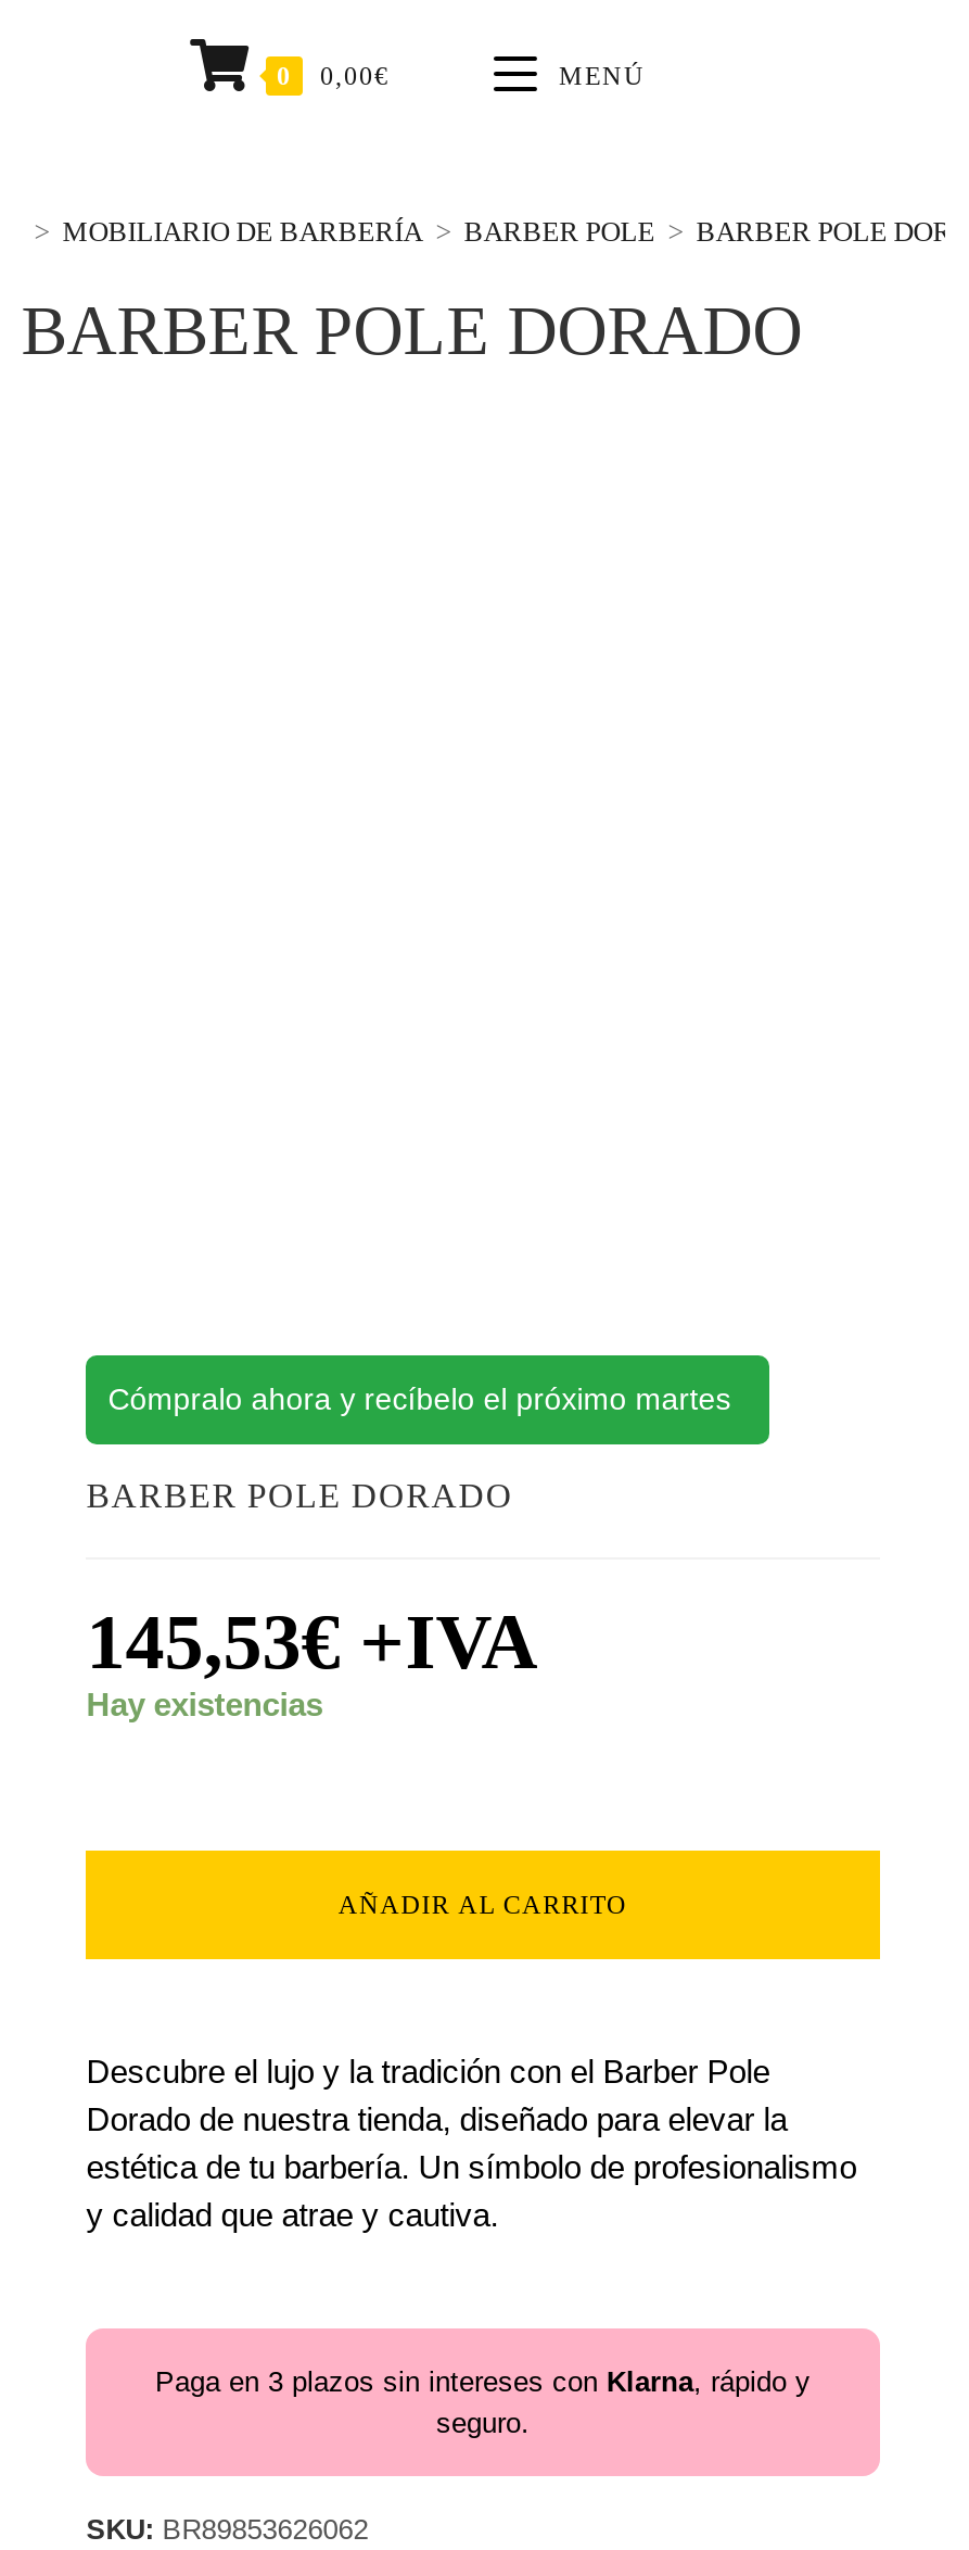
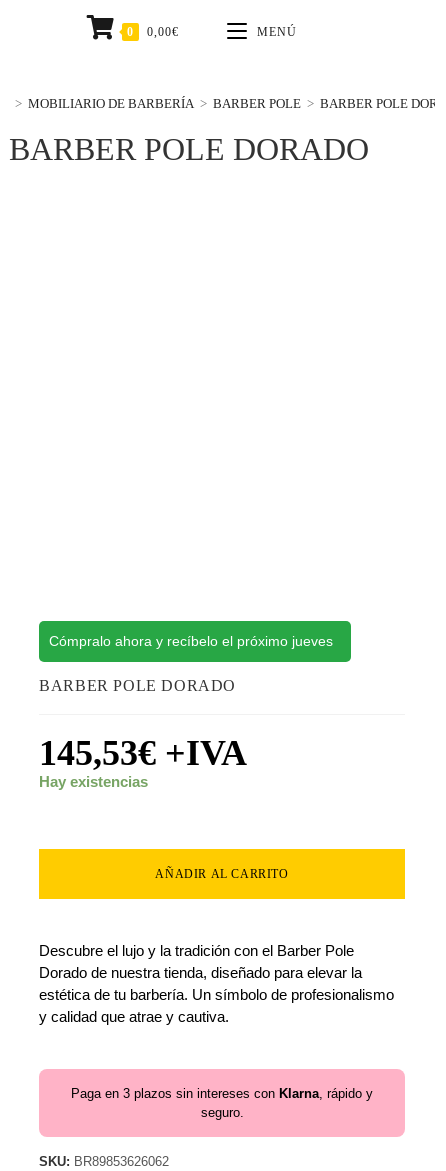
[108,1381,731,1415] Cómpralo ahora y recíbelo el próximo martes -> [49,633,333,649] Cómpralo ahora y recíbelo el próximo jueves

